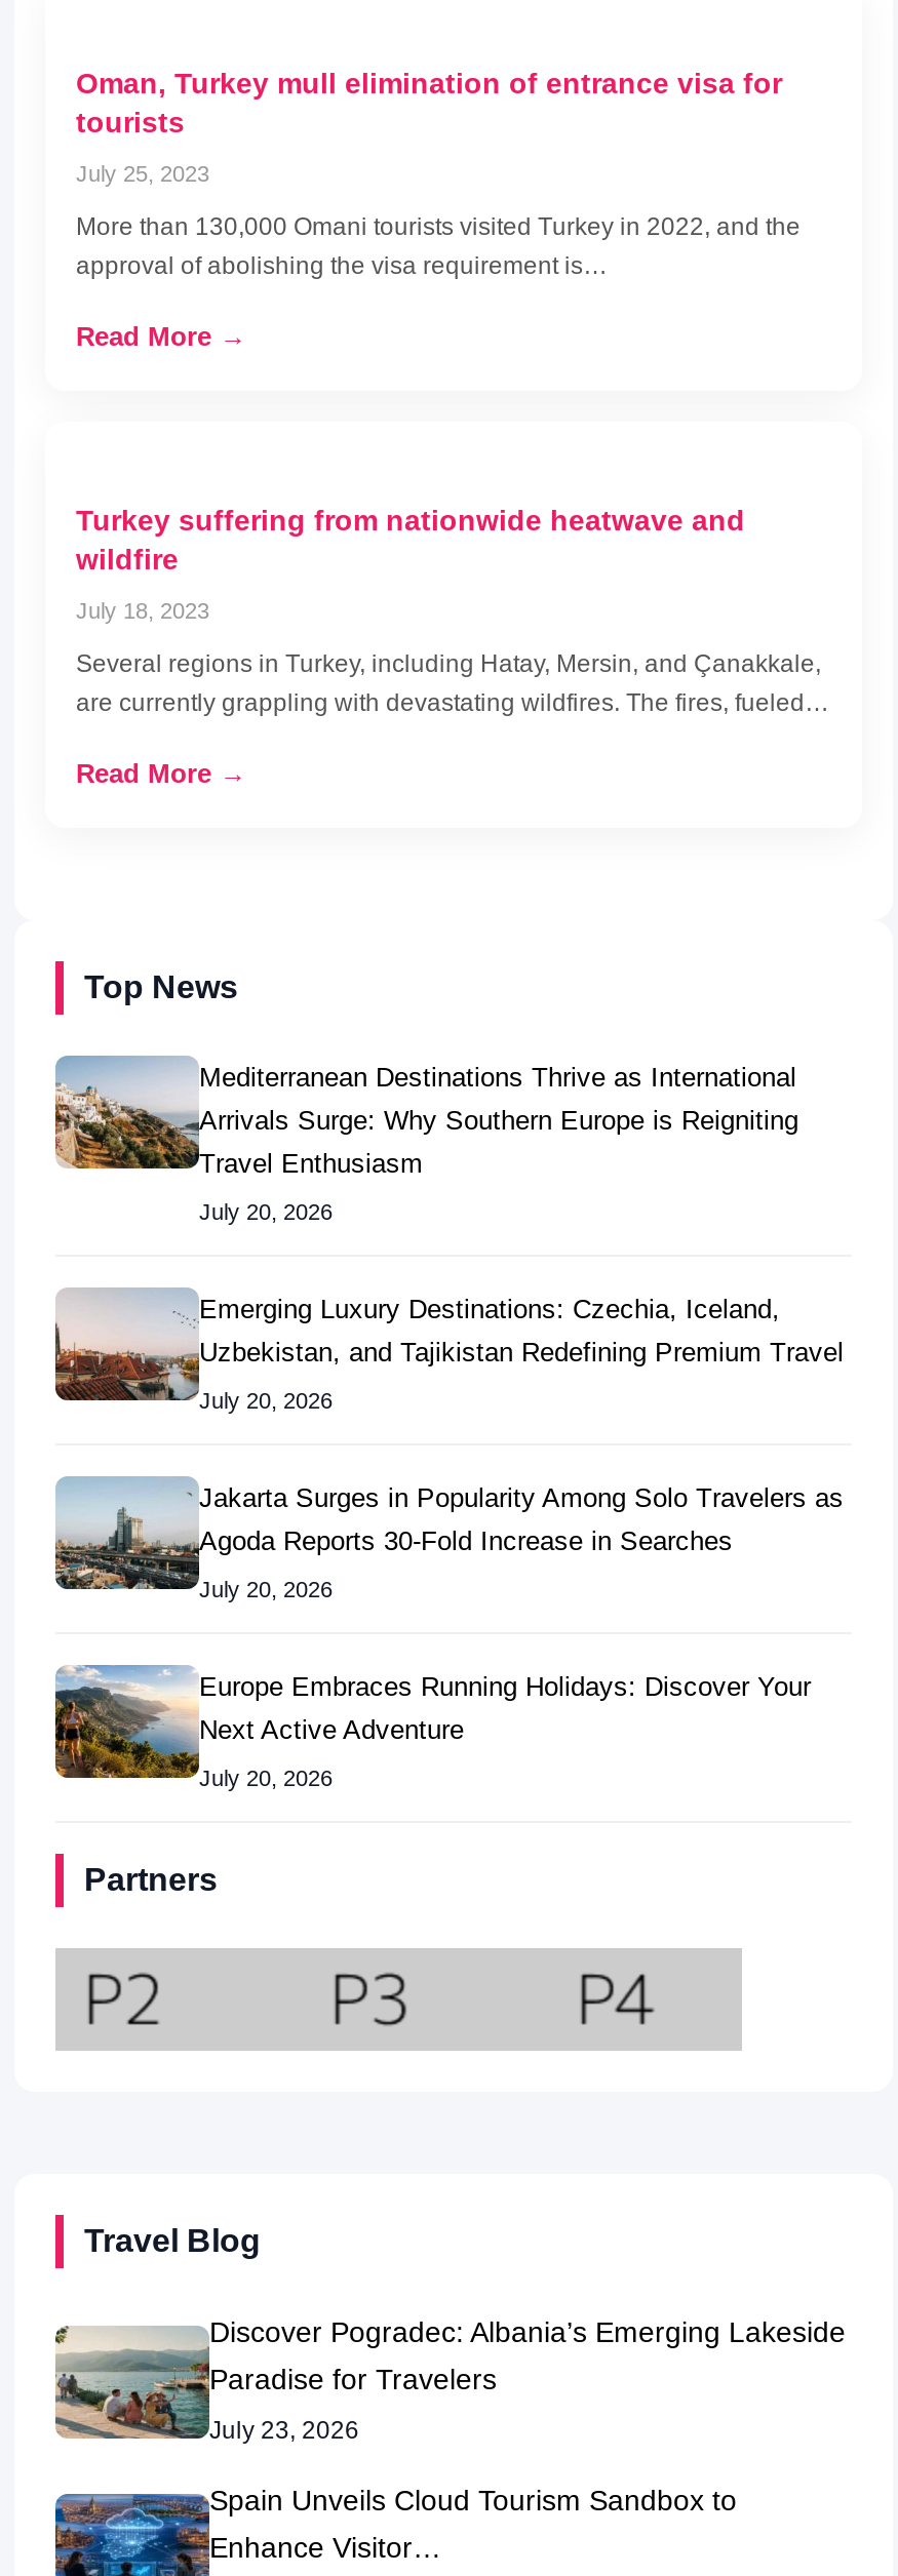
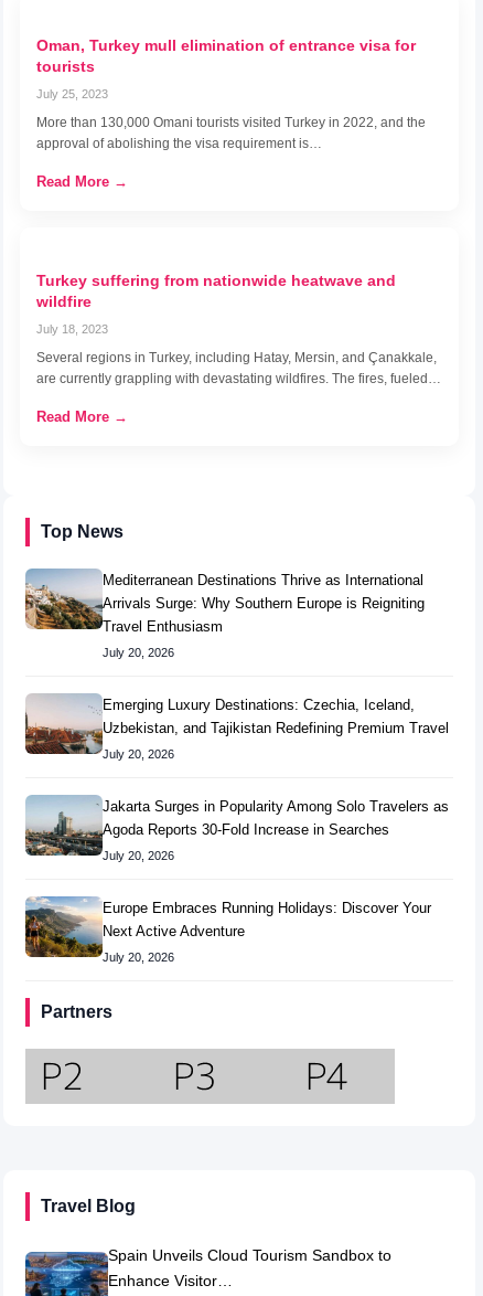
[53,2315,846,2445] [image] | Discover Pogradec: Albania’s Emerging Lakeside | Paradise for Travelers | July 23, 2026 -> none

